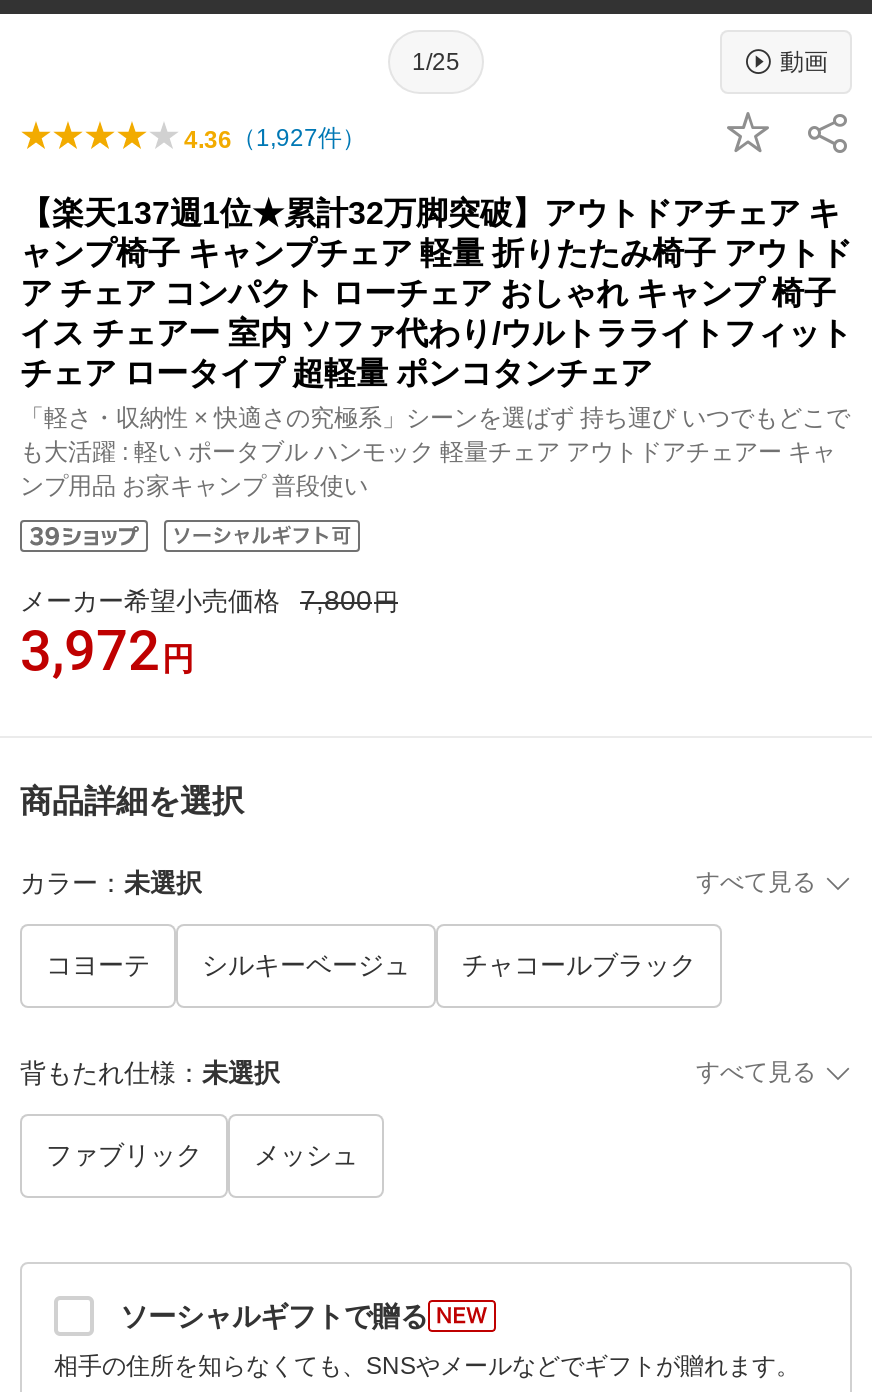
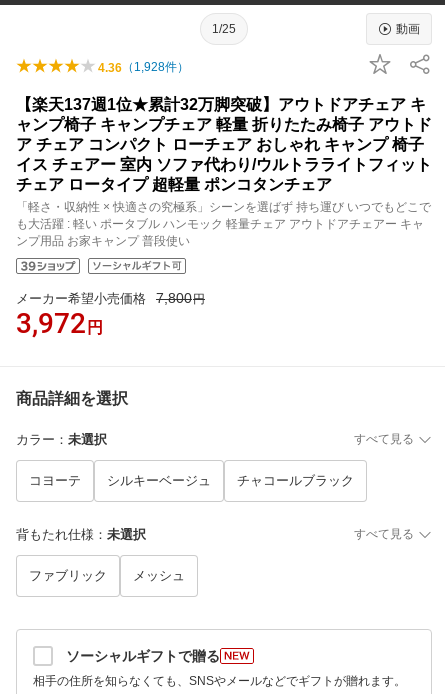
[184,124,366,154] 4.36（1,927件） -> [98,60,189,75] 4.36（1,928件）

